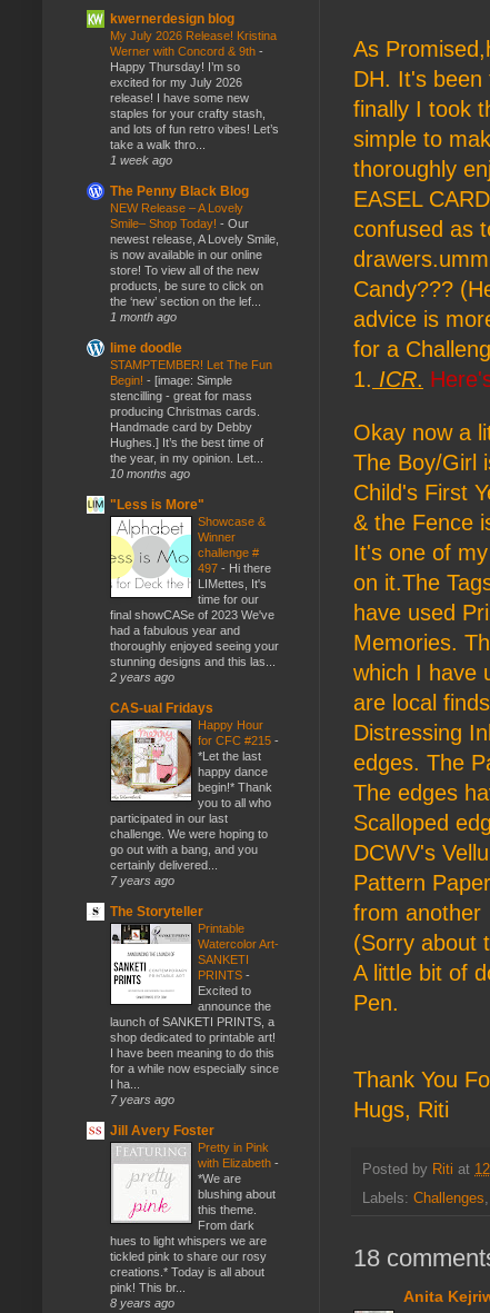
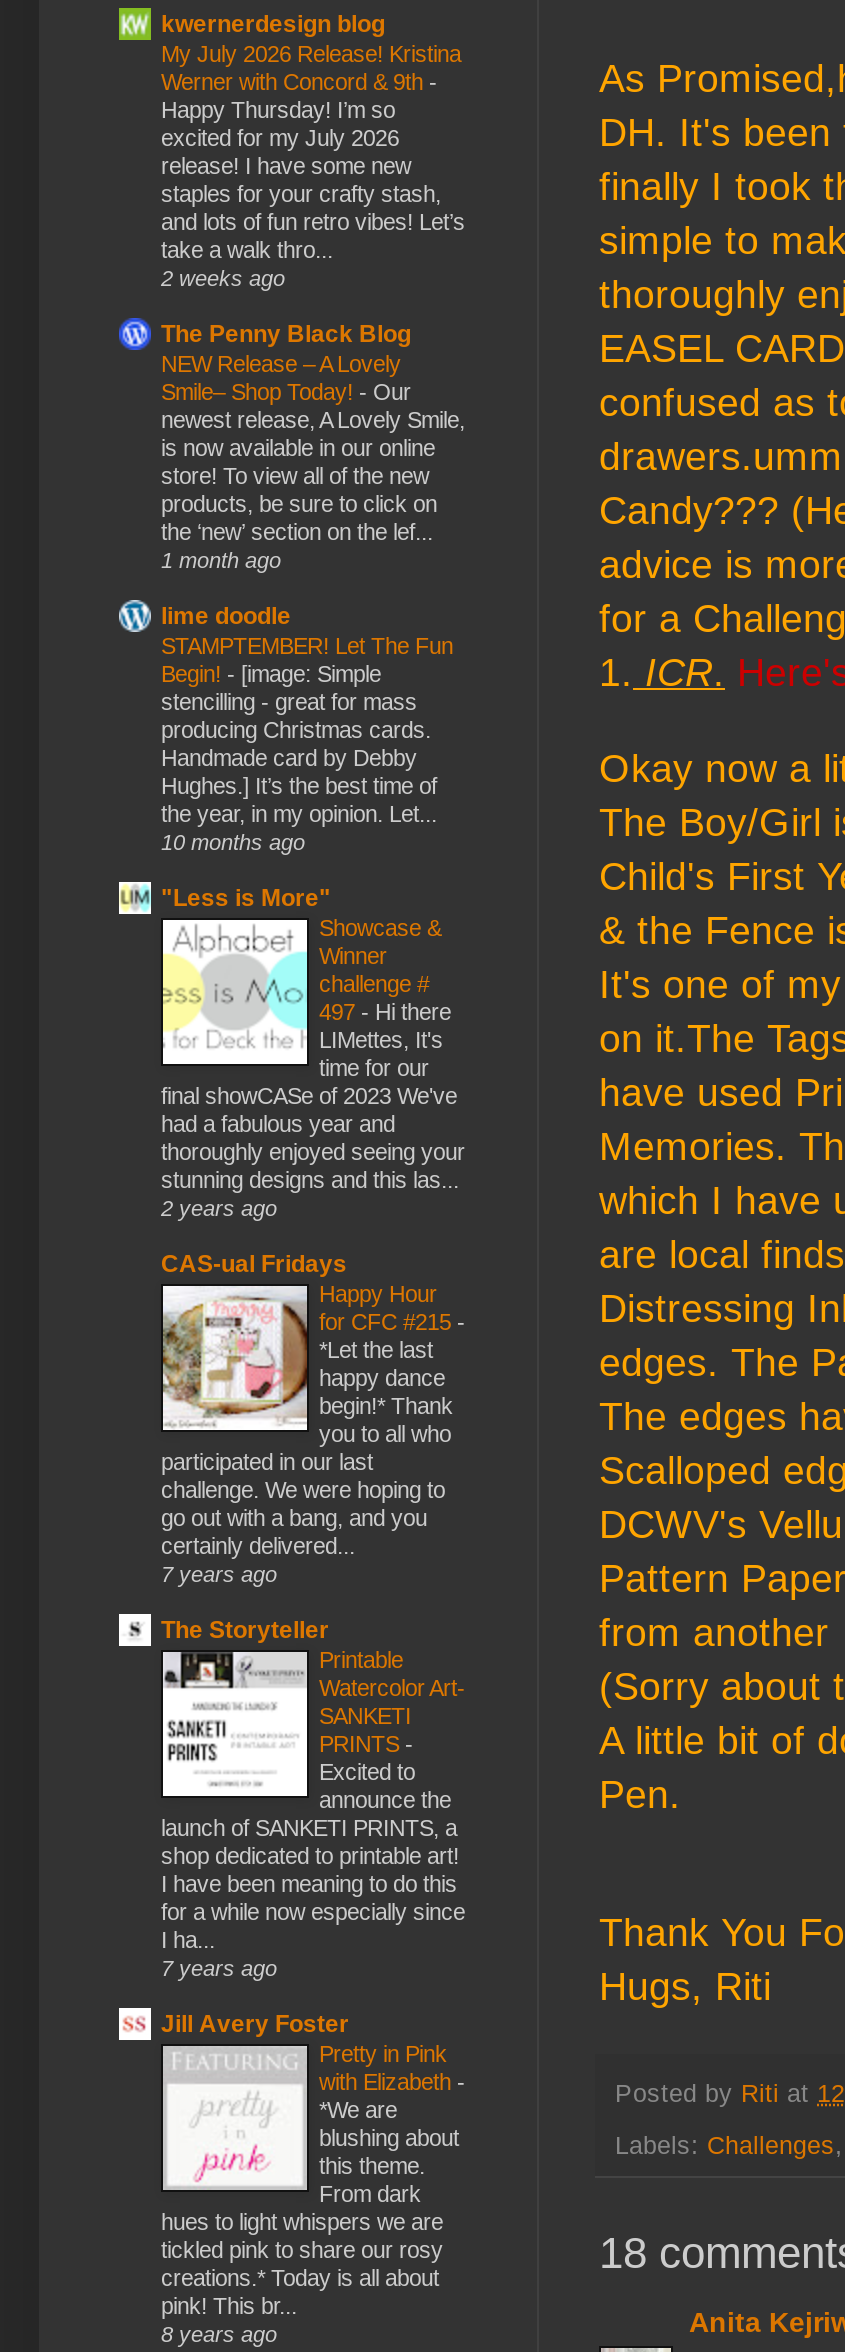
[110,153,172,167] 1 week ago -> [161,266,285,290] 2 weeks ago

